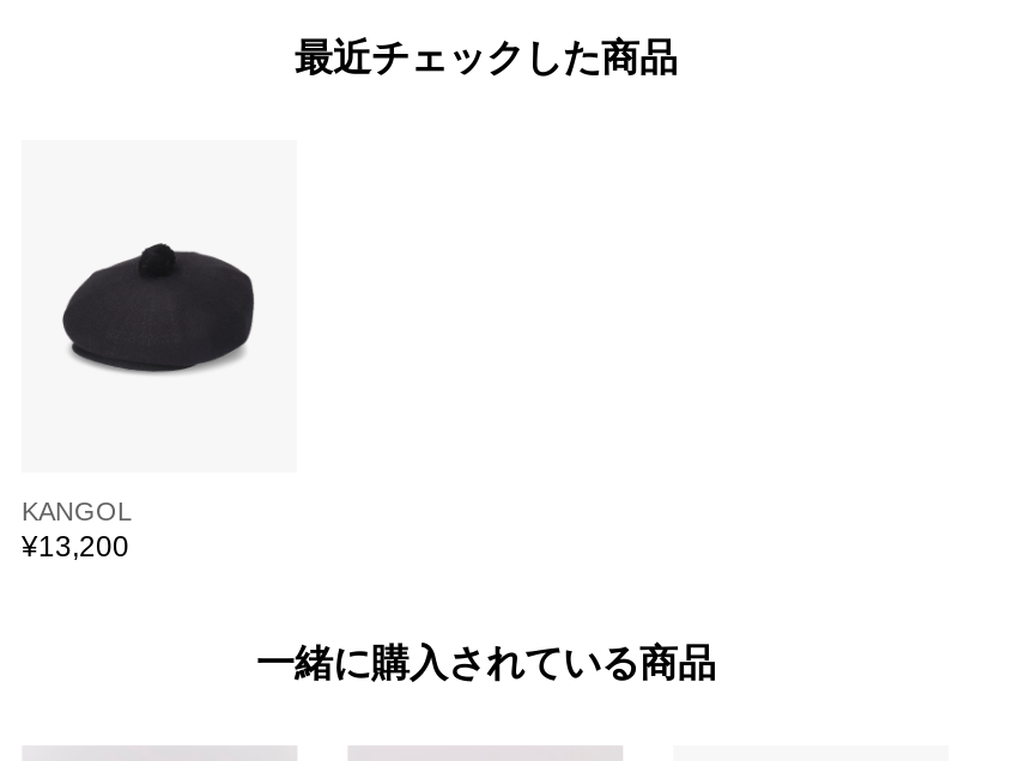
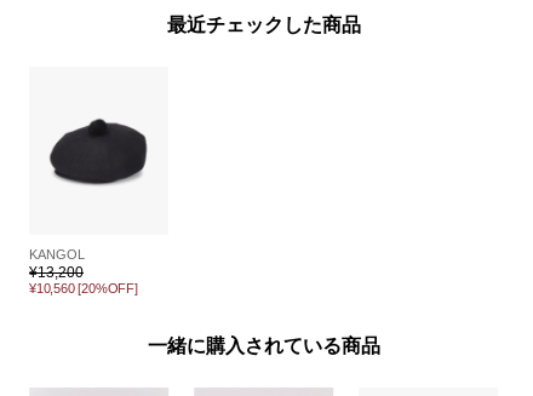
none -> [29,281,138,296] ¥10,560 [20%OFF]

